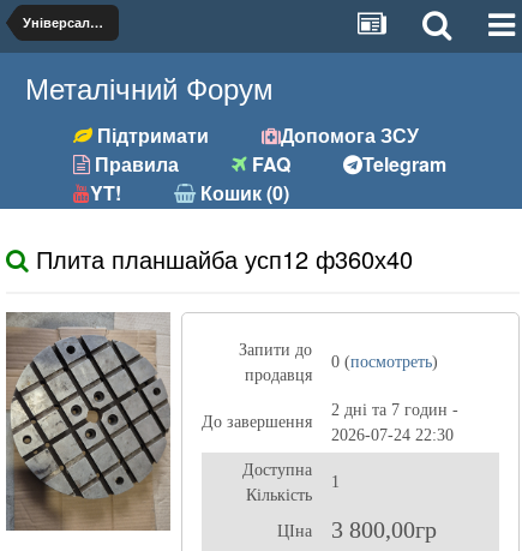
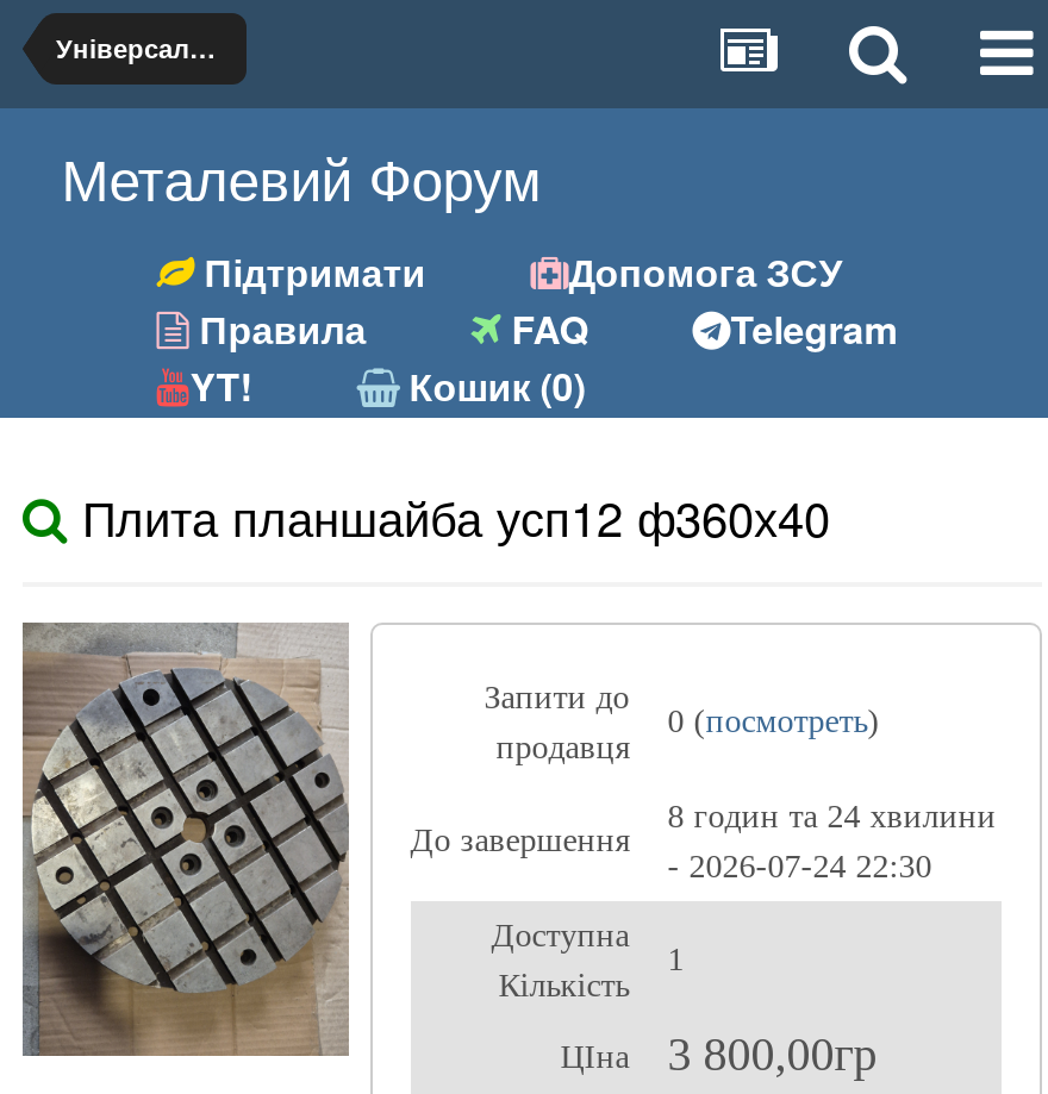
[25,66,274,108] Металічний Форум -> [61,135,542,218] Металевий Форум
[331,401,458,444] 2 дні та 7 годин - | 2026-07-24 22:30 -> [667,799,996,884] 8 годин та 24 хвилини | - 2026-07-24 22:30

